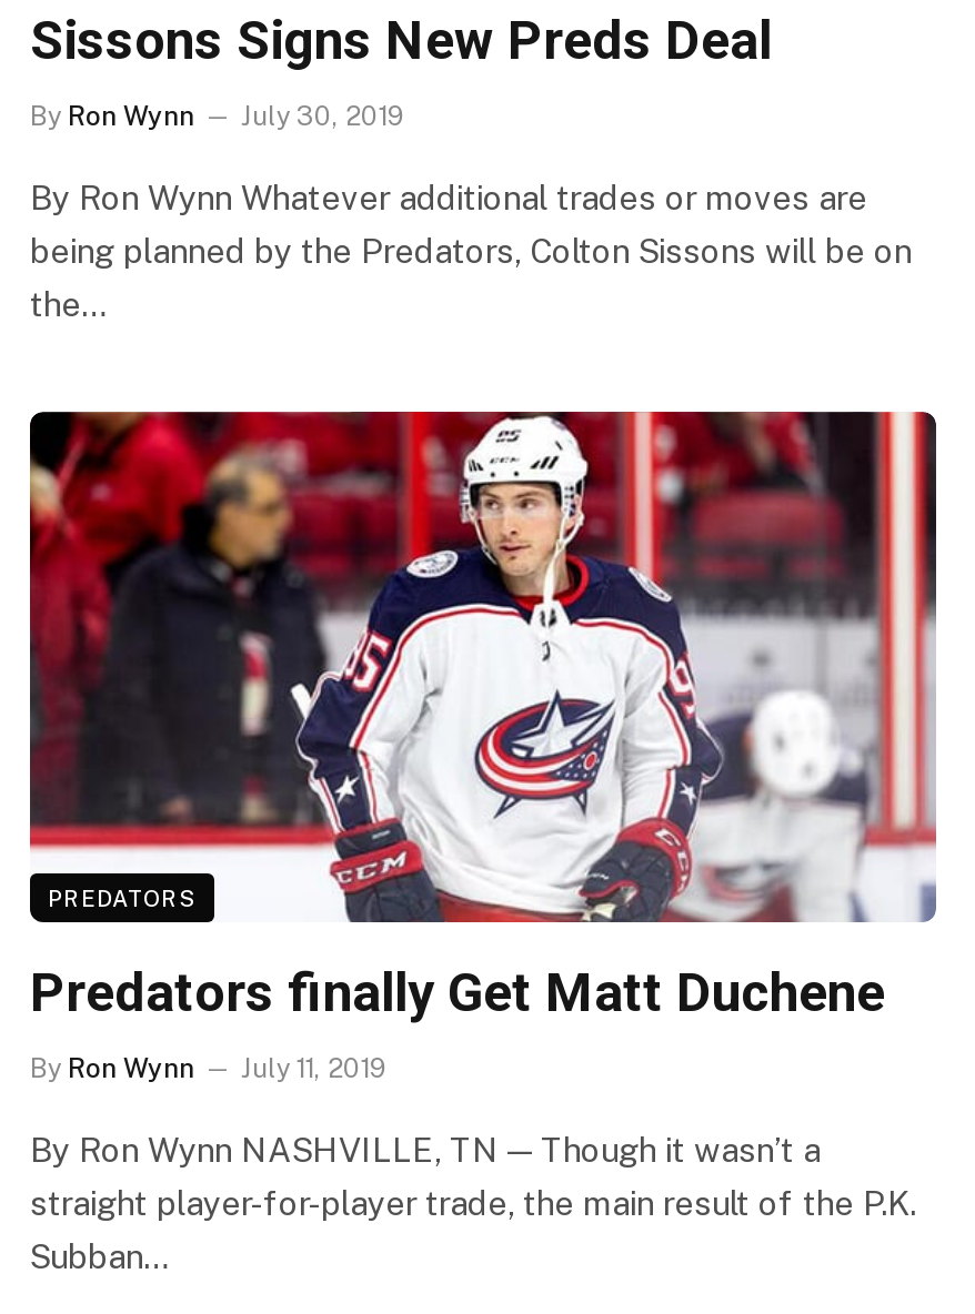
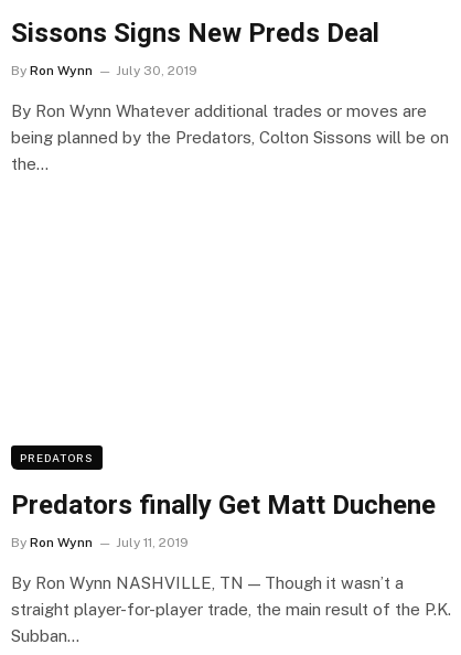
[28,410,938,924] [image] -> none

